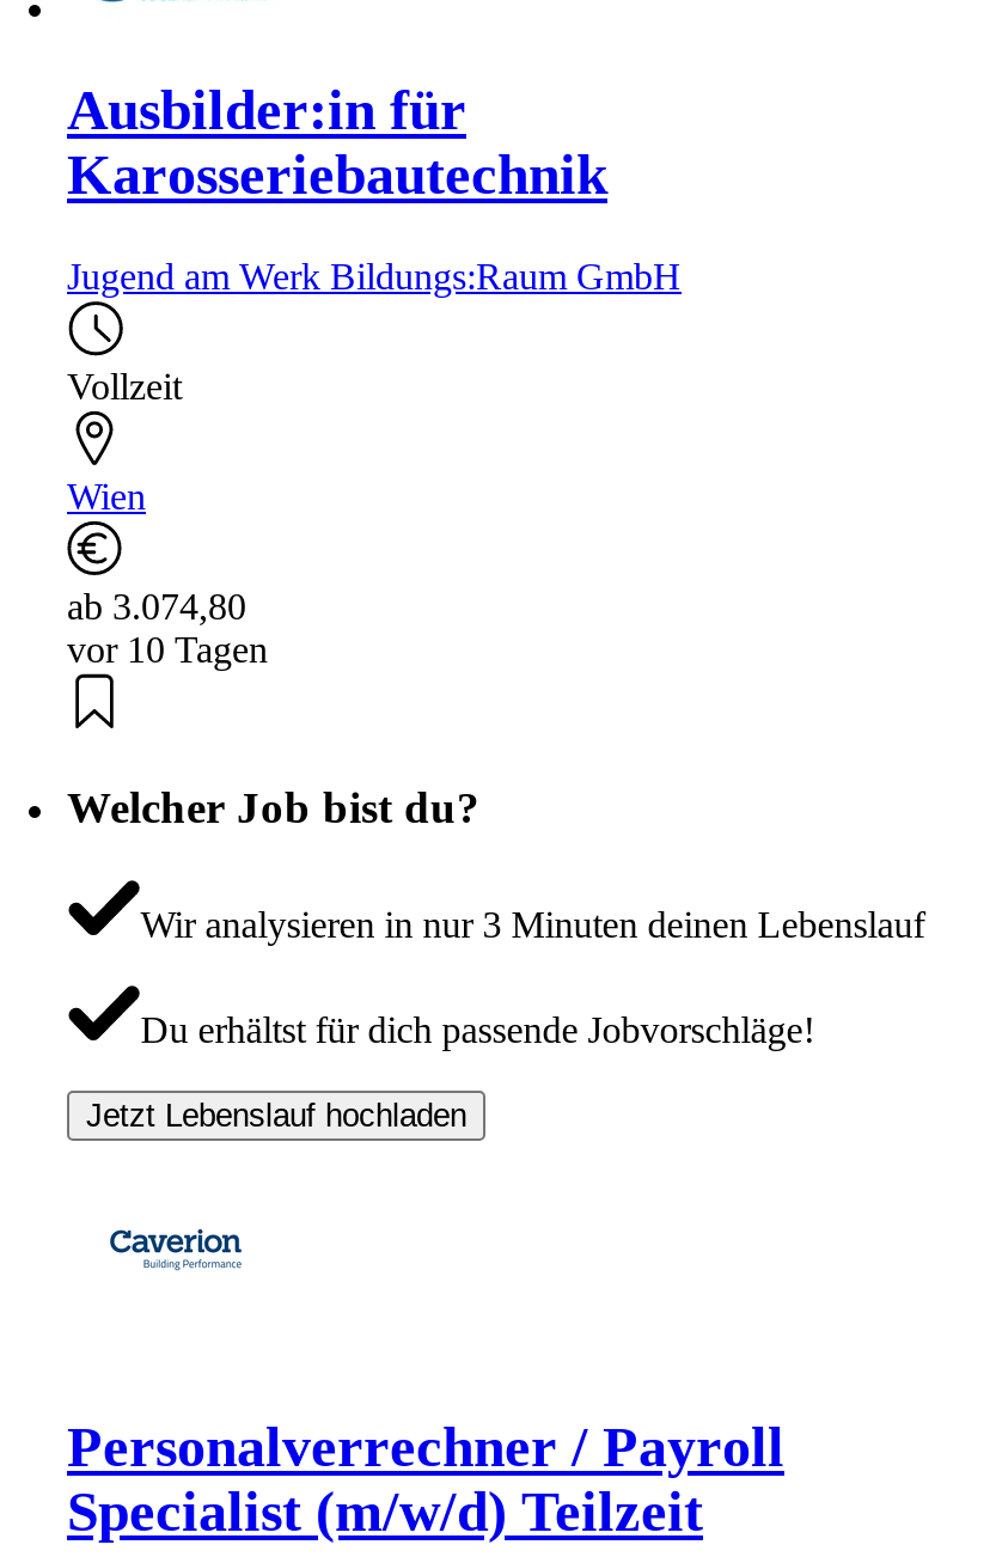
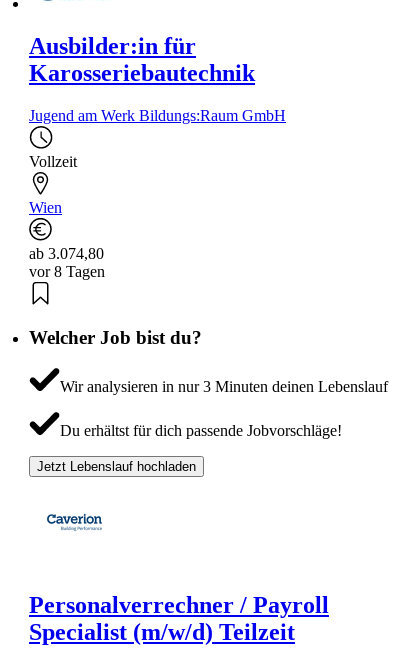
[67,628,268,668] vor 10 Tagen -> [29,262,105,279] vor 8 Tagen

